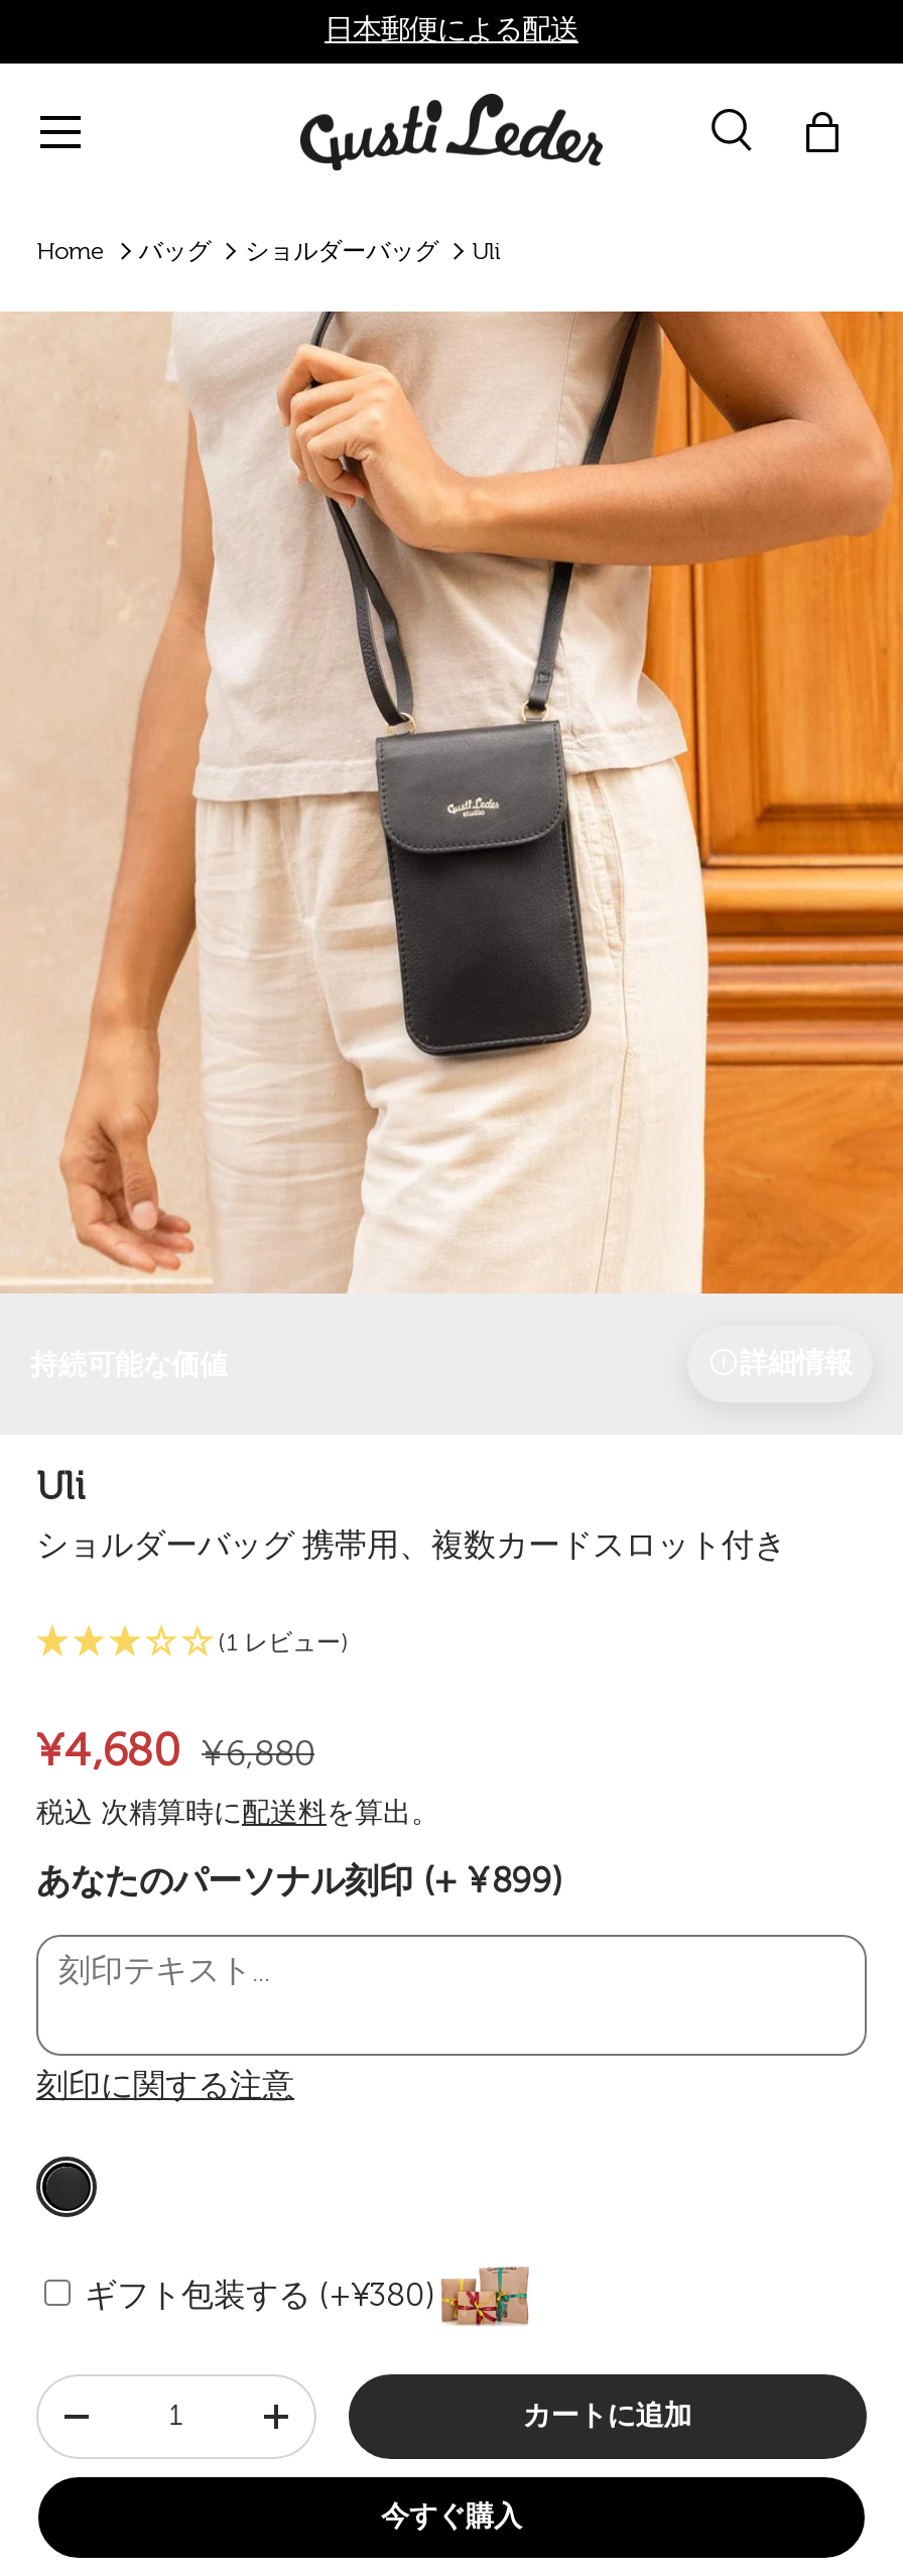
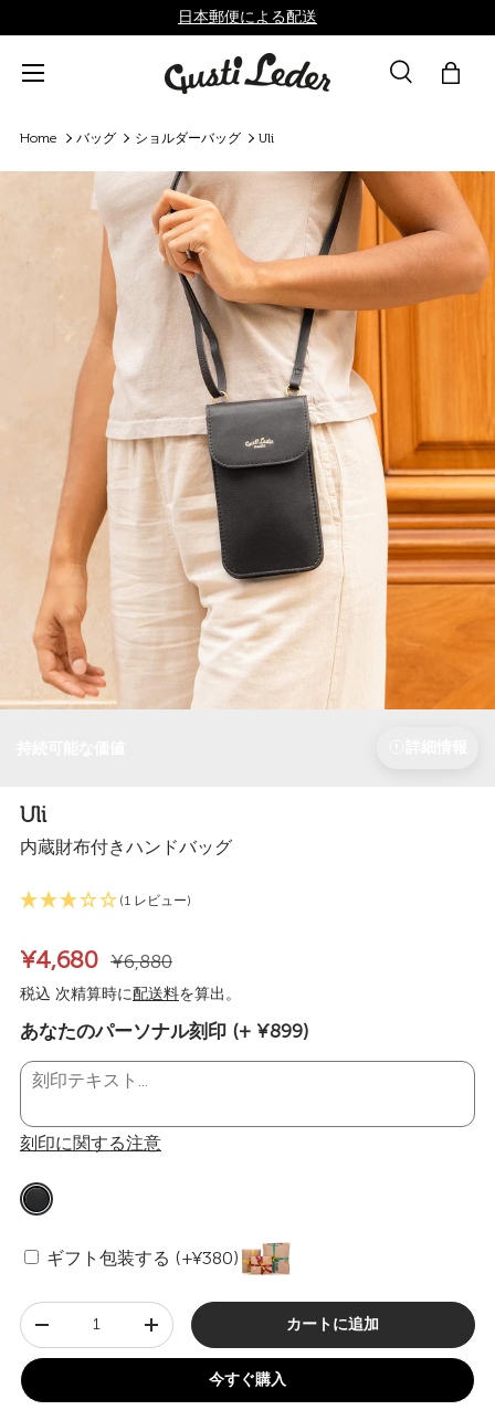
[36,1526,786,1564] ショルダーバッグ 携帯用、複数カードスロット付き -> [20,837,232,858] 内蔵財布付きハンドバッグ

